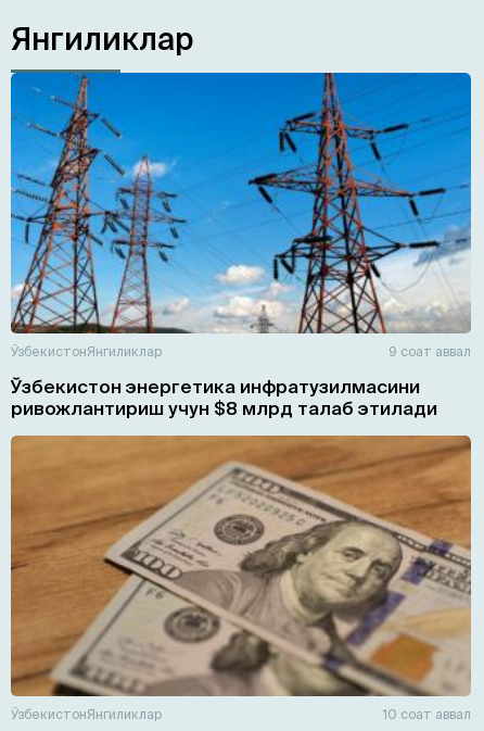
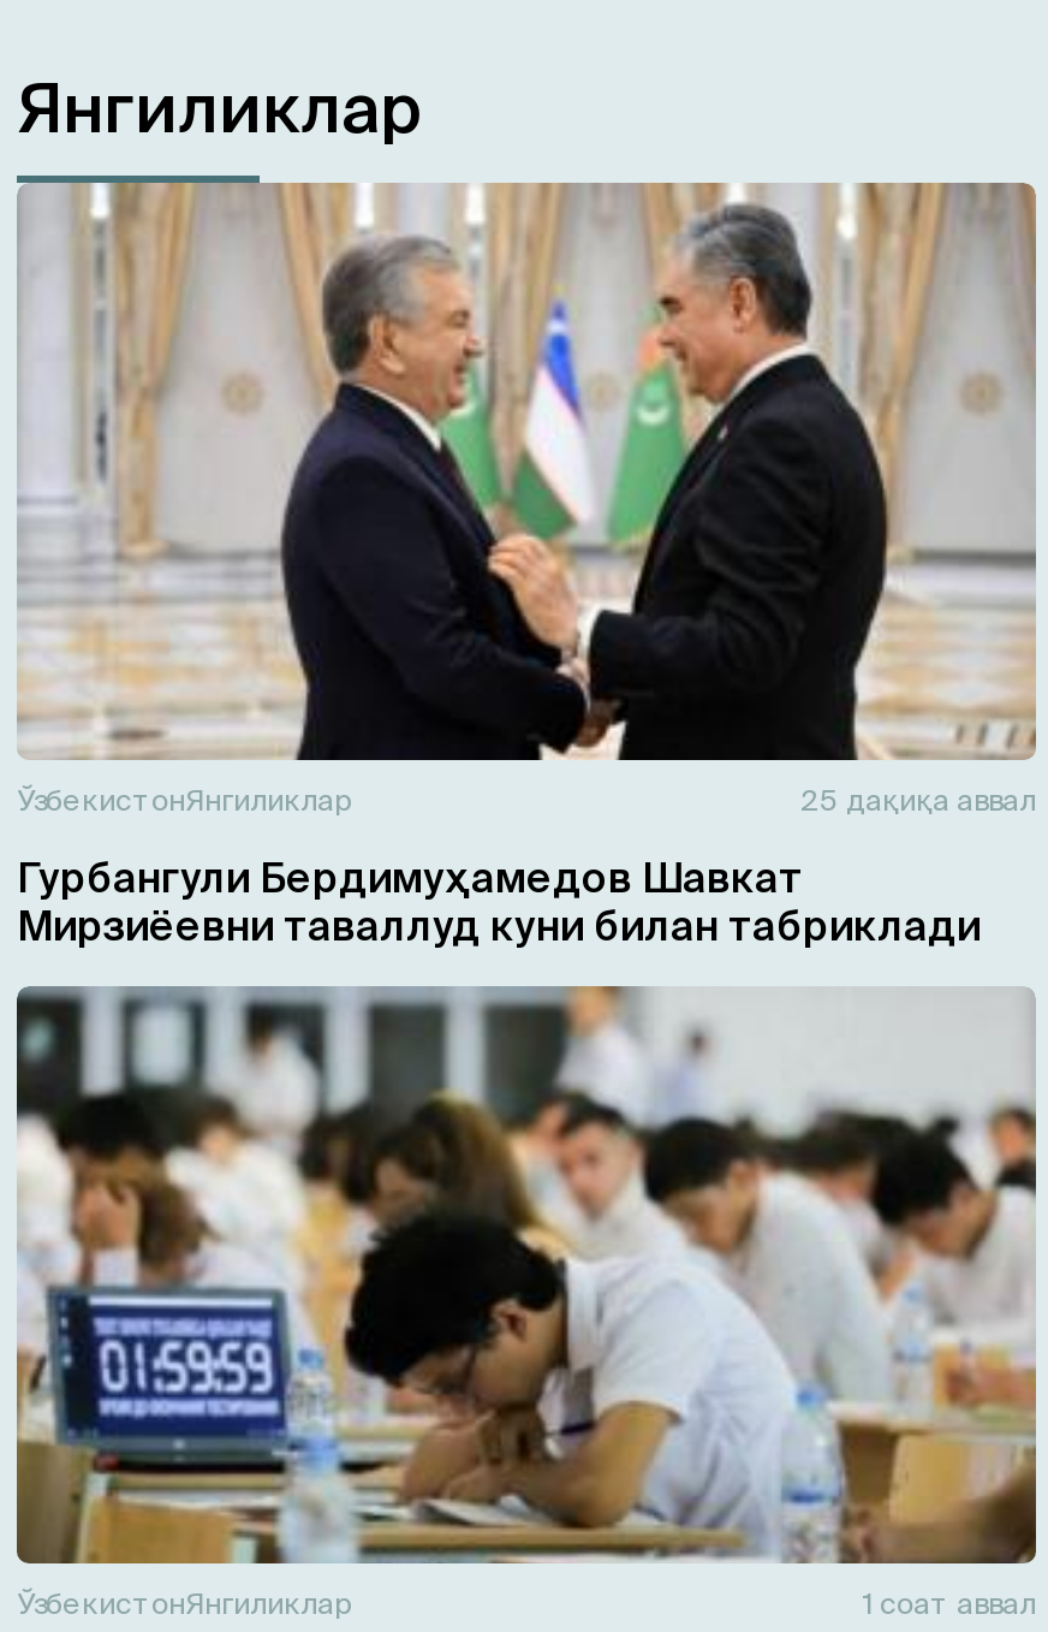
[10,72,472,358] [image] | 9 соат аввал -> [17,180,1038,815] [image] | 25 дақиқа аввал
[11,376,437,418] Ўзбекистон энергетика инфратузилмасини | ривожлантириш учун $8 млрд талаб этилади -> [17,854,981,948] Гурбангули Бердимуҳамедов Шавкат | Мирзиёевни таваллуд куни билан табриклади
[10,434,472,721] [image] | 10 соат аввал -> [14,986,1038,1619] [image] | 1 соат аввал

